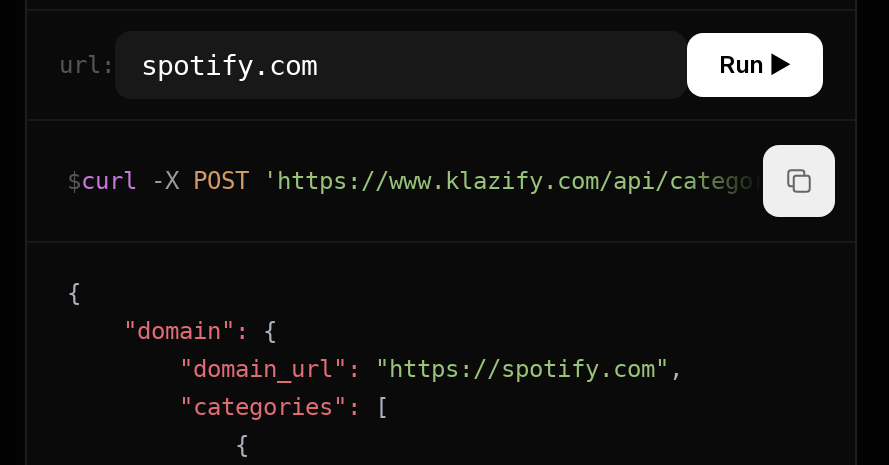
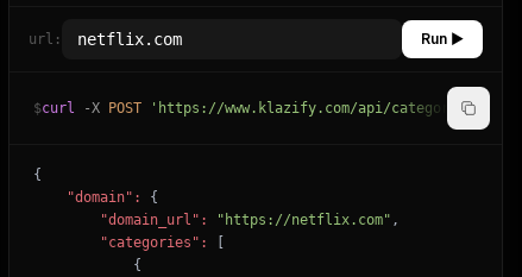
[179,355,683,383] "domain_url": "https://spotify.com", -> [100,212,400,228] "domain_url": "https://netflix.com",

